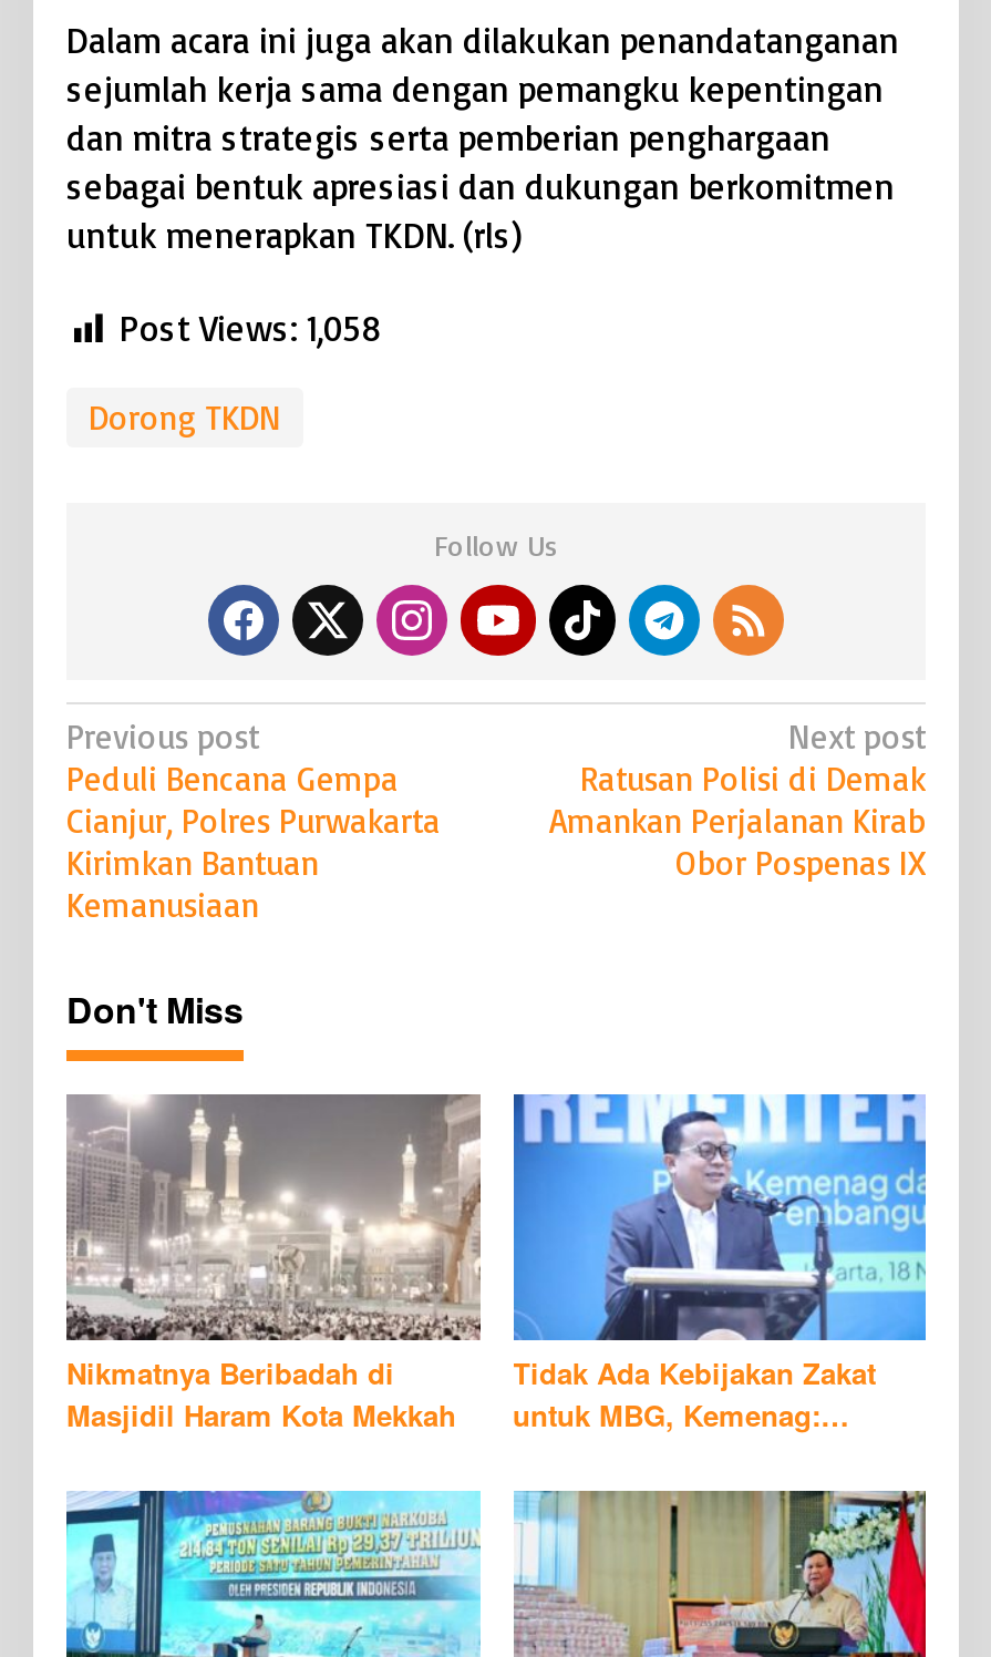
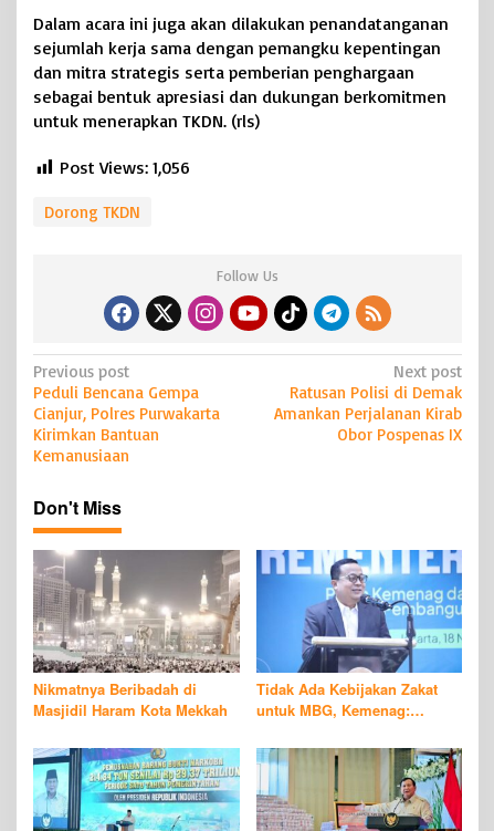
[120,306,381,350] Post Views: 1,058 -> [60,156,190,178] Post Views: 1,056

